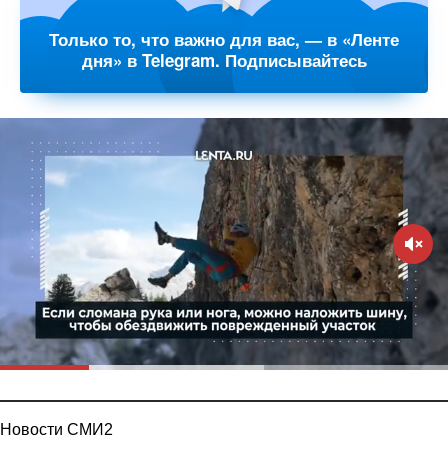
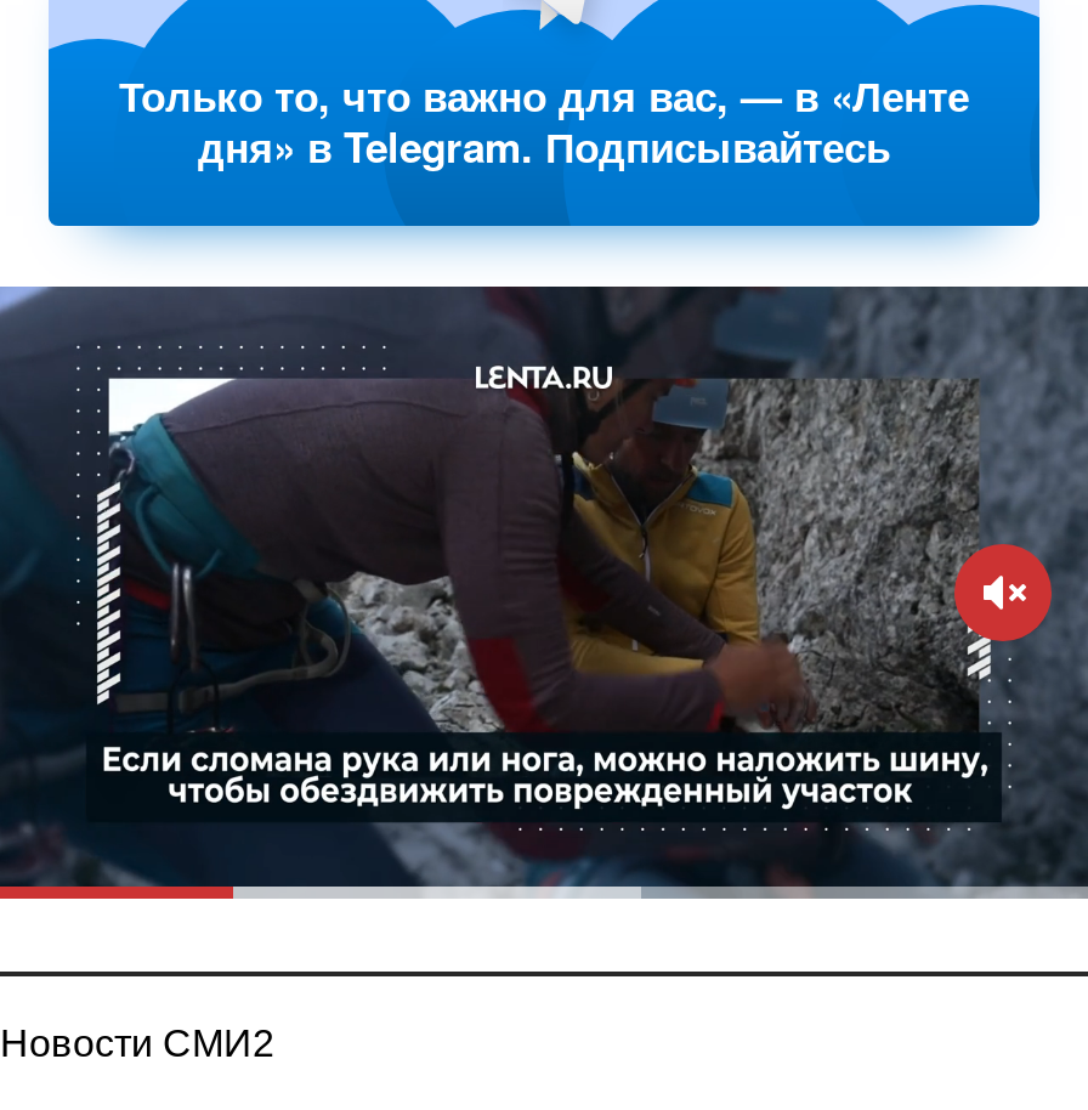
[3,117,445,370] [image] -> [7,284,1081,901] [image]

